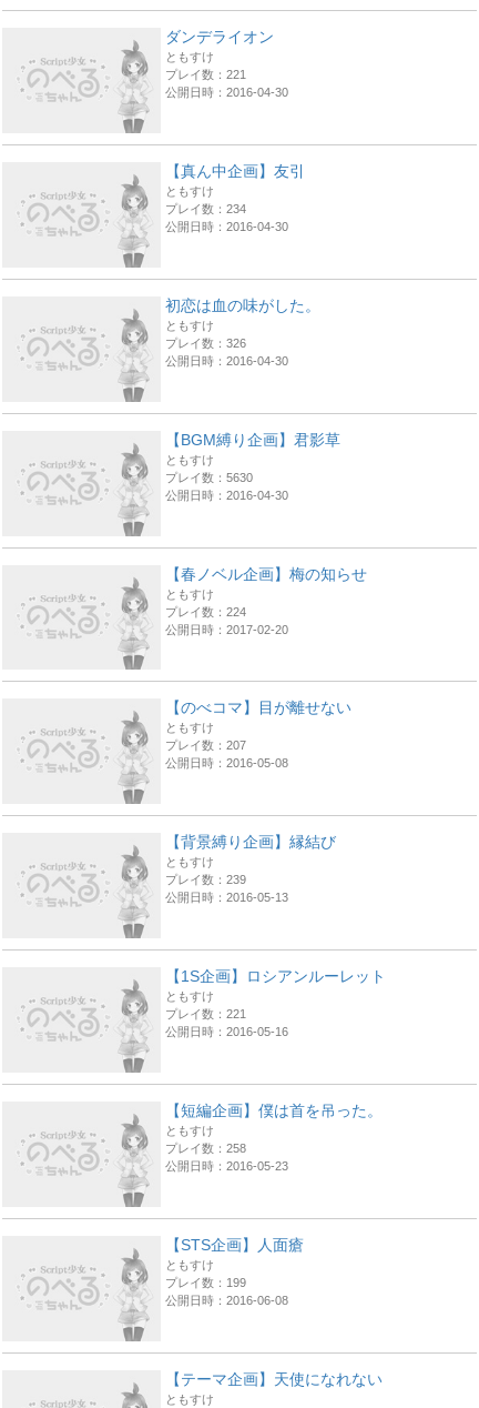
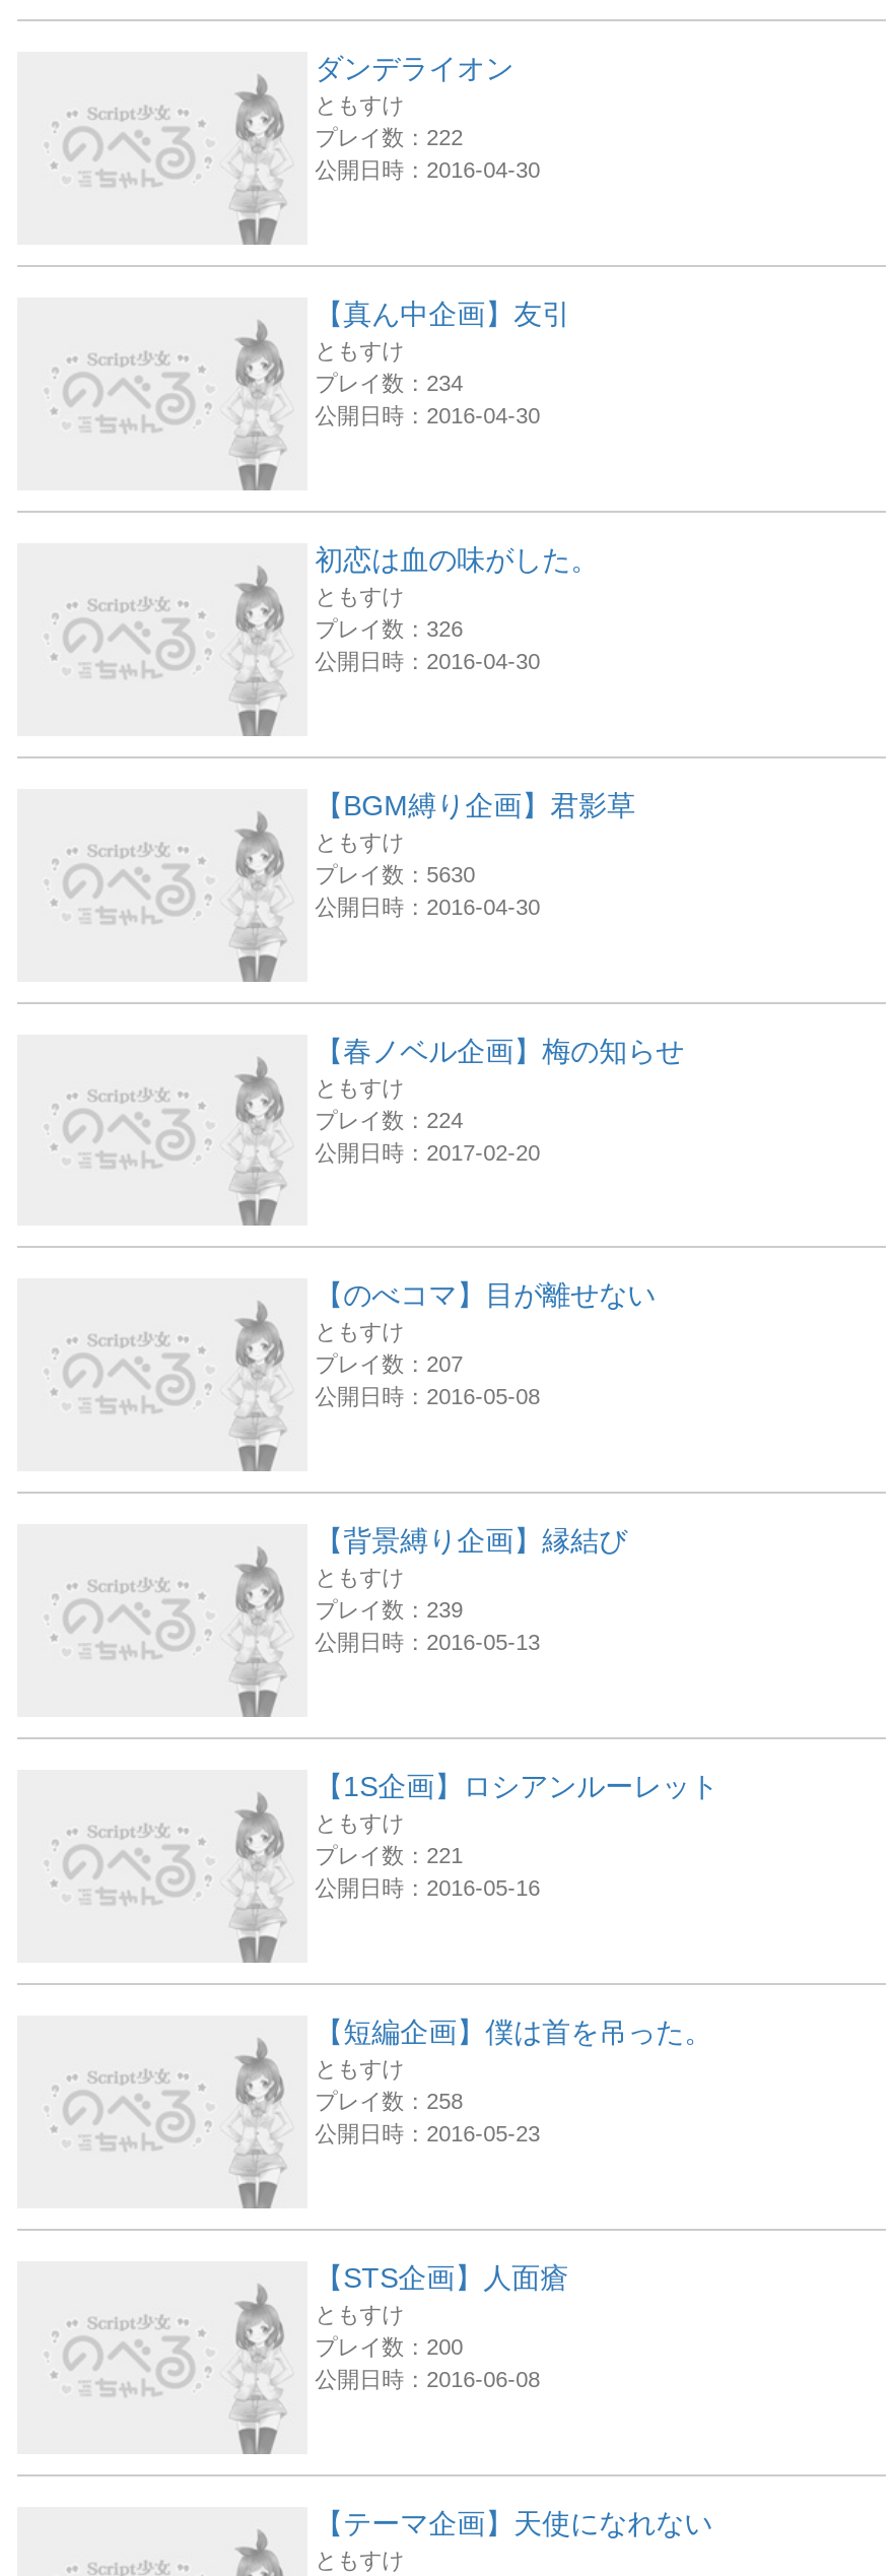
[165,68,246,81] プレイ数：221 -> [315,125,463,149] プレイ数：222
[165,1276,246,1289] プレイ数：199 -> [315,2334,463,2358] プレイ数：200

